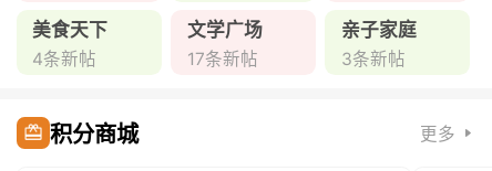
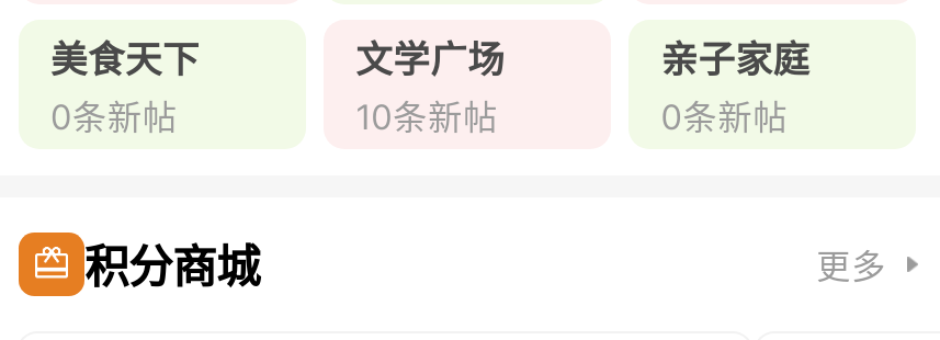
[33,48,97,69] 4条新帖 -> [50,96,177,138] 0条新帖
[187,48,258,69] 17条新帖 -> [356,96,498,138] 10条新帖
[341,48,405,69] 3条新帖 -> [661,96,788,138] 0条新帖

